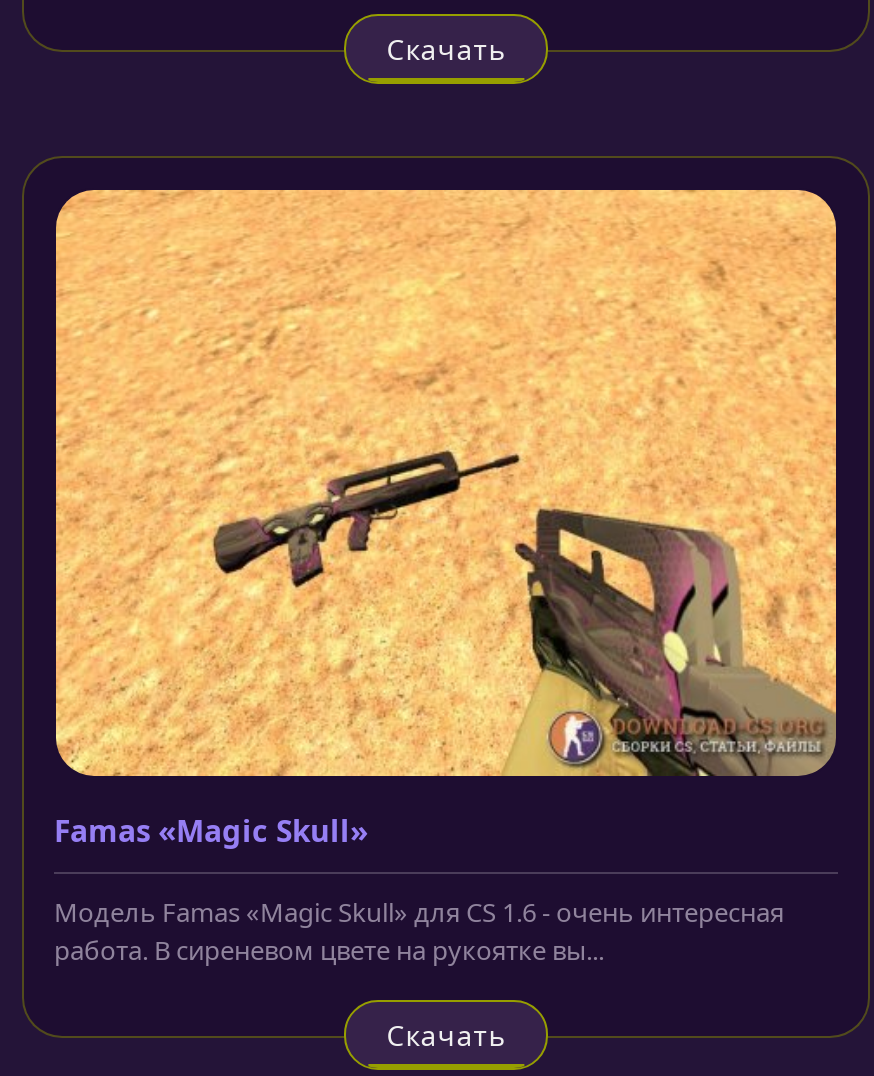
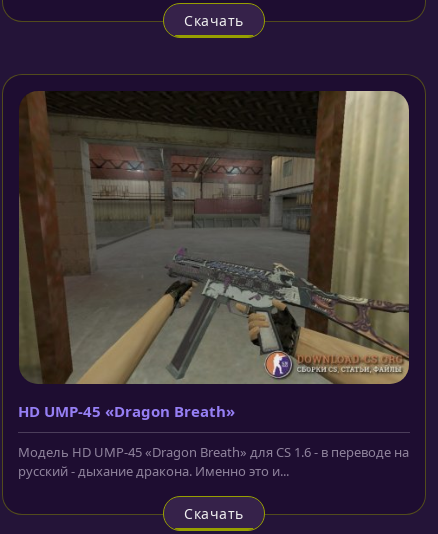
[54,188,838,851] [image] | Famas «Magic Skull» -> [18,90,410,421] [image] | HD UMP-45 «Dragon Breath»
[54,895,784,969] Модель Famas «Magic Skull» для CS 1.6 - очень интересная | работа. В сиреневом цвете на рукоятке вы... -> [18,443,409,480] Модель HD UMP-45 «Dragon Breath» для CS 1.6 - в переводе на | русский - дыхание дракона. Именно это и...

